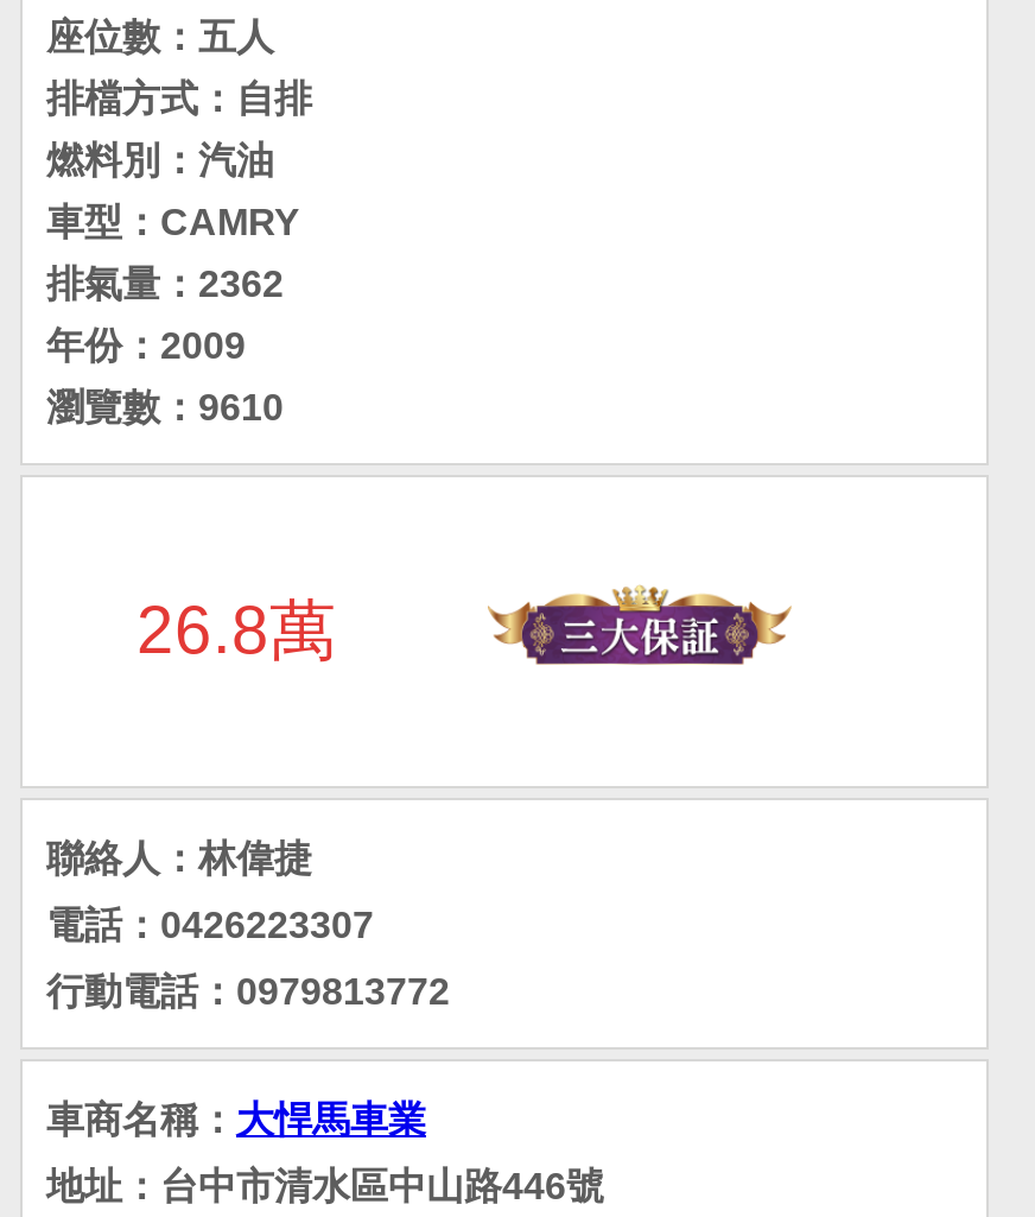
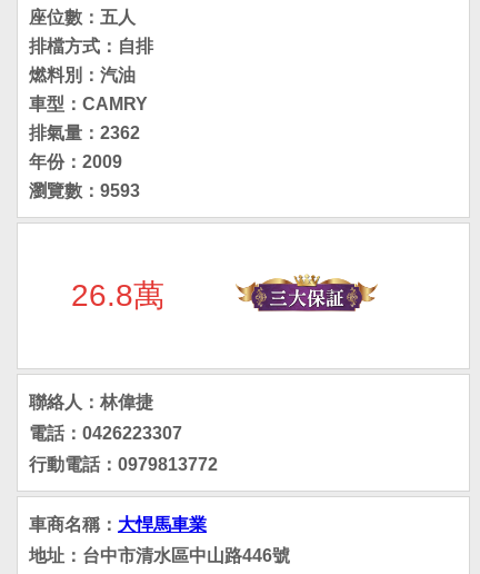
[46,387,284,428] 瀏覽數：9610 -> [29,181,140,200] 瀏覽數：9593

